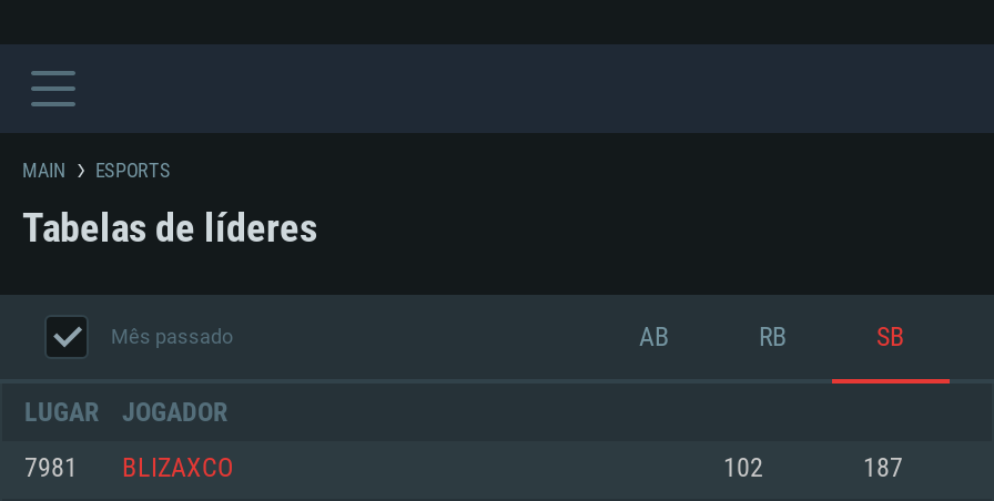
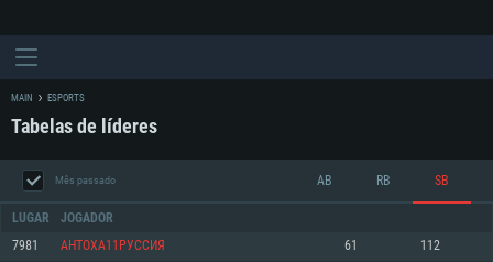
[122,457,903,481] BLIZAXCO | 102 | 187 -> [61,240,440,252] АНТОХА11РУССИЯ | 61 | 112

